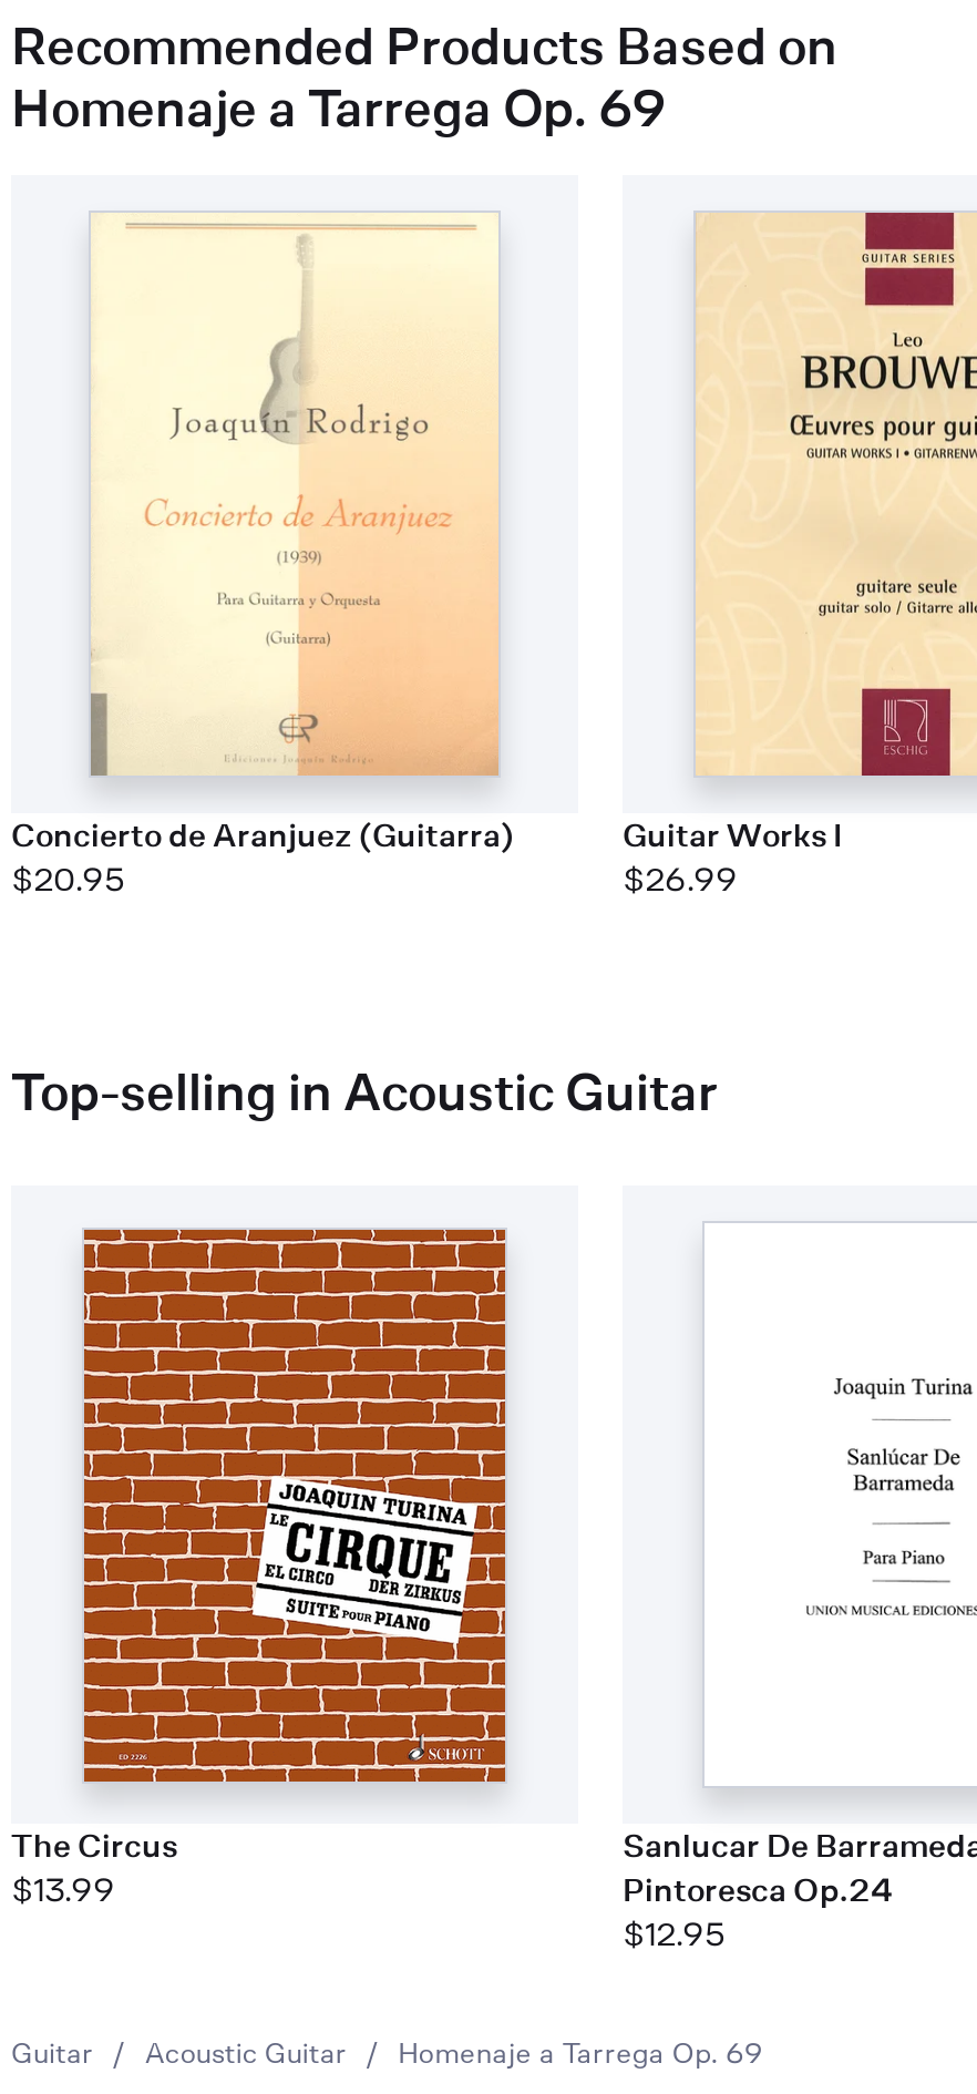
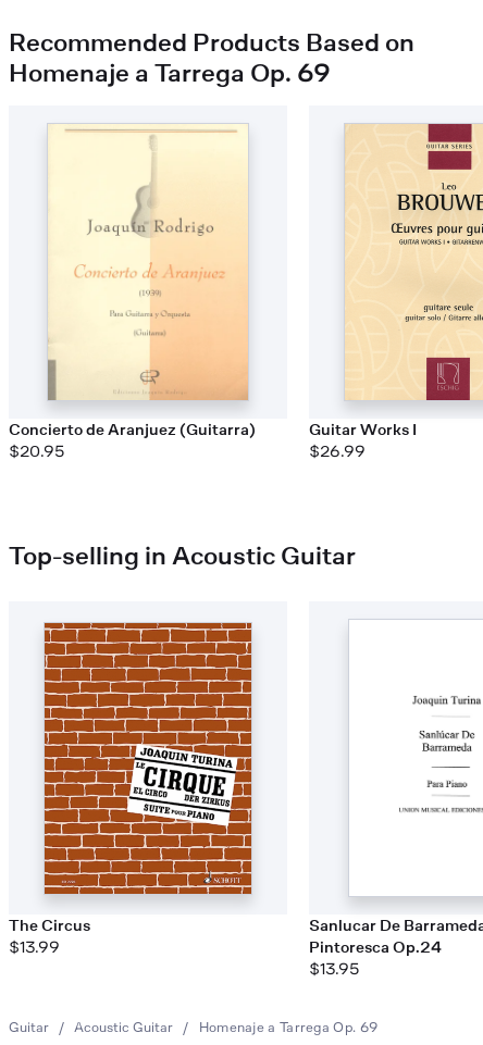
[623,1915,724,1952] $12.95 -> [309,959,359,978] $13.95

